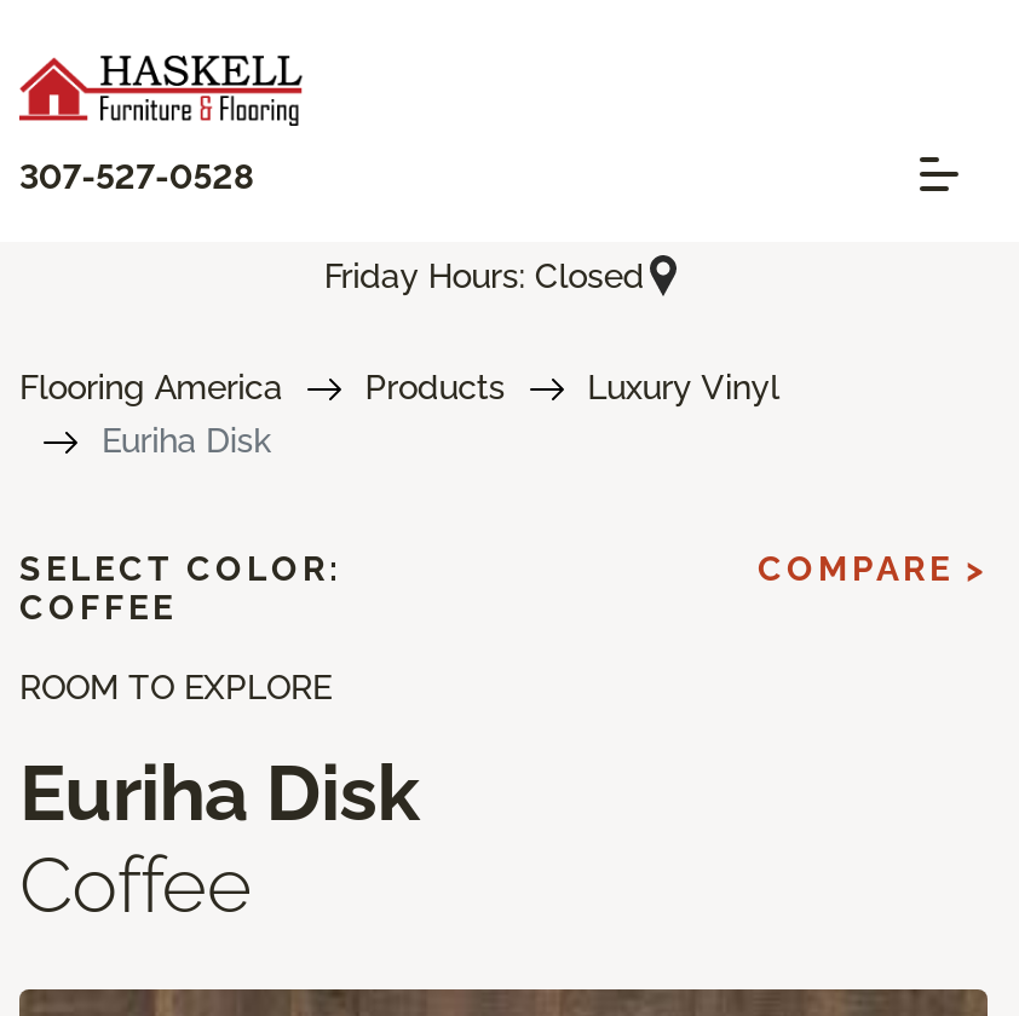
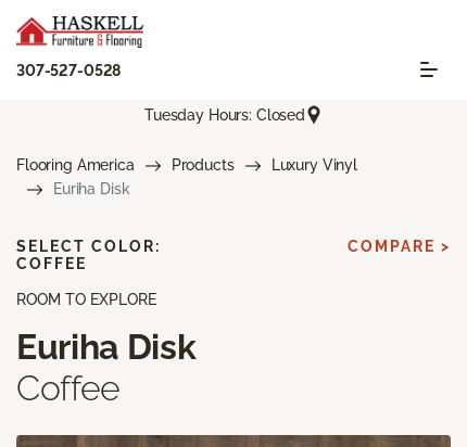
[324,255,644,294] Friday Hours: Closed -> [144,106,305,123] Tuesday Hours: Closed

